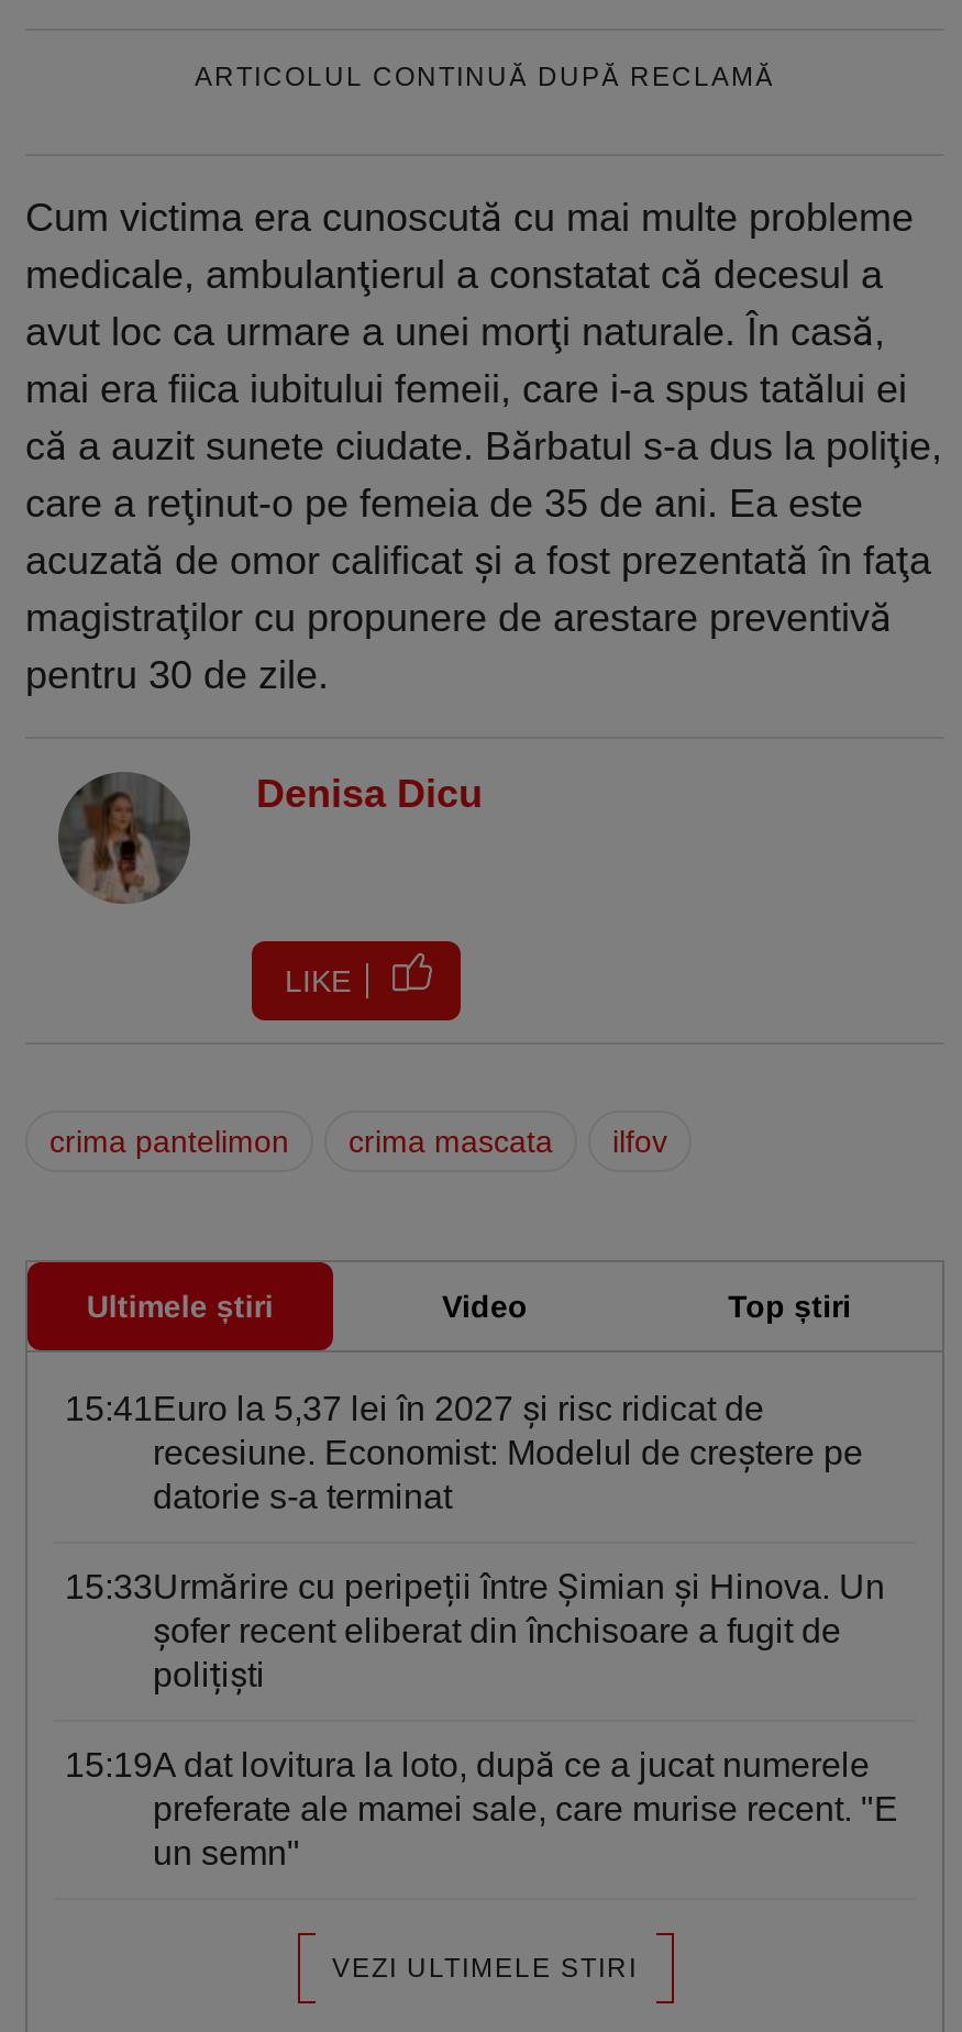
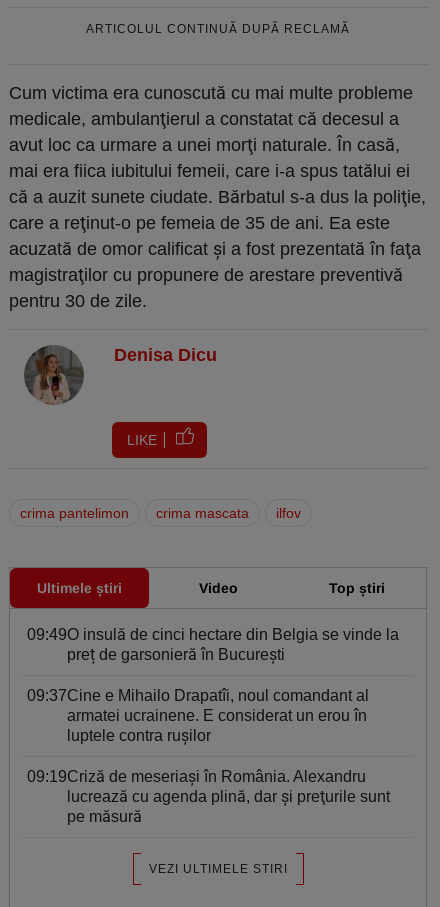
[65,1390,863,1516] 15:41Euro la 5,37 lei în 2027 şi risc ridicat de | recesiune. Economist: Modelul de creștere pe | datorie s-a terminat -> [27,626,399,663] 09:49O insulă de cinci hectare din Belgia se vinde la | preț de garsonieră în Bucureşti
[65,1568,885,1694] 15:33Urmărire cu peripeții între Șimian și Hinova. Un | șofer recent eliberat din închisoare a fugit de | polițiști -> [27,687,369,744] 09:37Cine e Mihailo Drapatîi, noul comandant al | armatei ucrainene. E considerat un erou în | luptele contra ruşilor
[65,1747,898,1872] 15:19A dat lovitura la loto, după ce a jucat numerele | preferate ale mamei sale, care murise recent. "E | un semn" -> [27,768,390,825] 09:19Criză de meseriași în România. Alexandru | lucrează cu agenda plină, dar şi preţurile sunt | pe măsură

